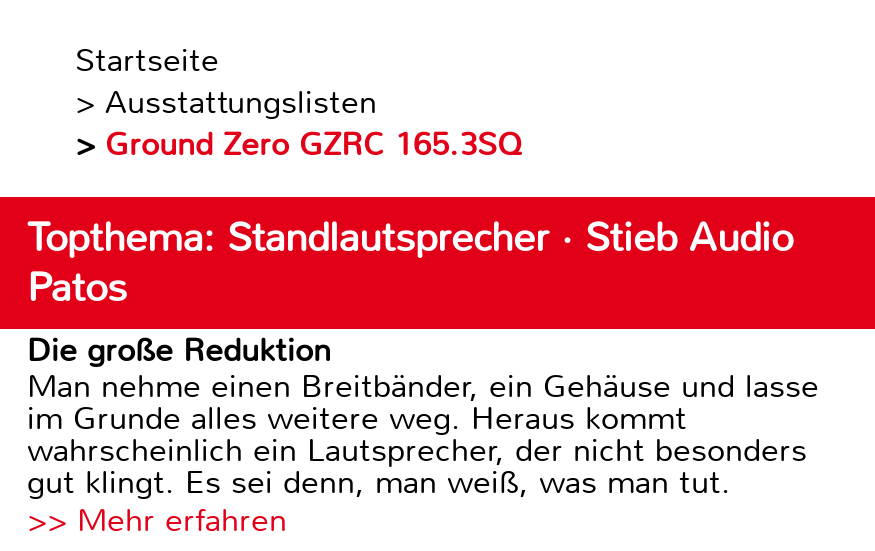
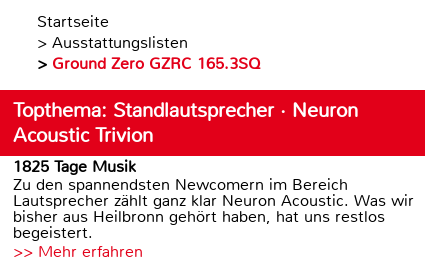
[27,213,819,503] Topthema: Standlautsprecher · Stieb Audio | Patos | Die große Reduktion | Man nehme einen Breitbänder, ein Gehäuse und lasse | im Grunde alles weitere weg. Heraus kommt | wahrscheinlich ein Lautsprecher, der nicht besonders | gut klingt. Es sei denn, man weiß, was man tut. -> [13,98,414,243] Topthema: Standlautsprecher · Neuron | Acoustic Trivion | 1825 Tage Musik | Zu den spannendsten Newcomern im Bereich | Lautsprecher zählt ganz klar Neuron Acoustic. Was wir | bisher aus Heilbronn gehört haben, hat uns restlos | begeistert.

